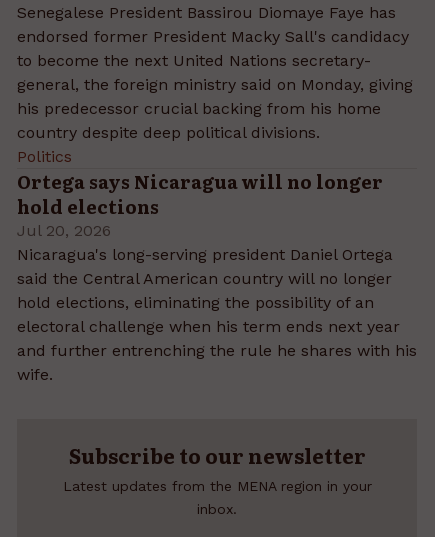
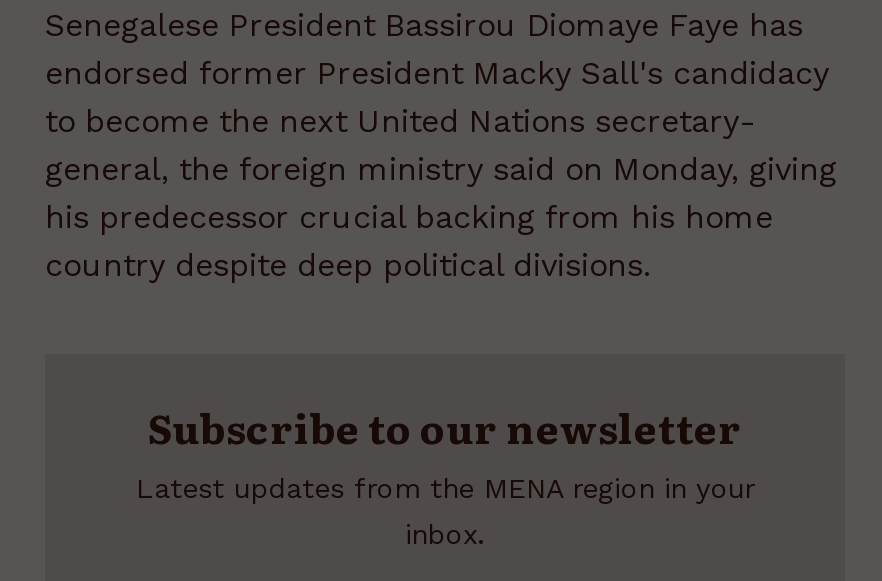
[17,147,417,384] Politics | Ortega says Nicaragua will no longer | hold elections | Jul 20, 2026 | Nicaragua's long-serving president Daniel Ortega | said the Central American country will no longer | hold elections, eliminating the possibility of an | electoral challenge when his term ends next year | and further entrenching the rule he shares with his | wife. -> none

